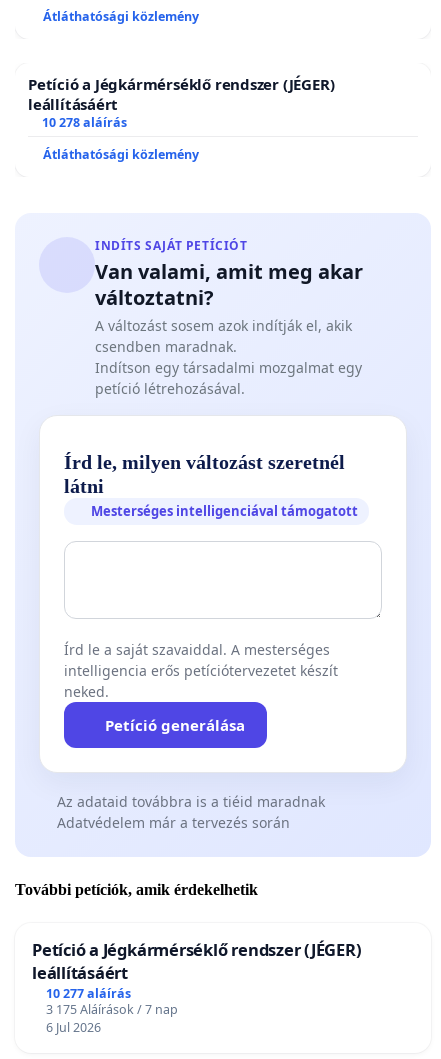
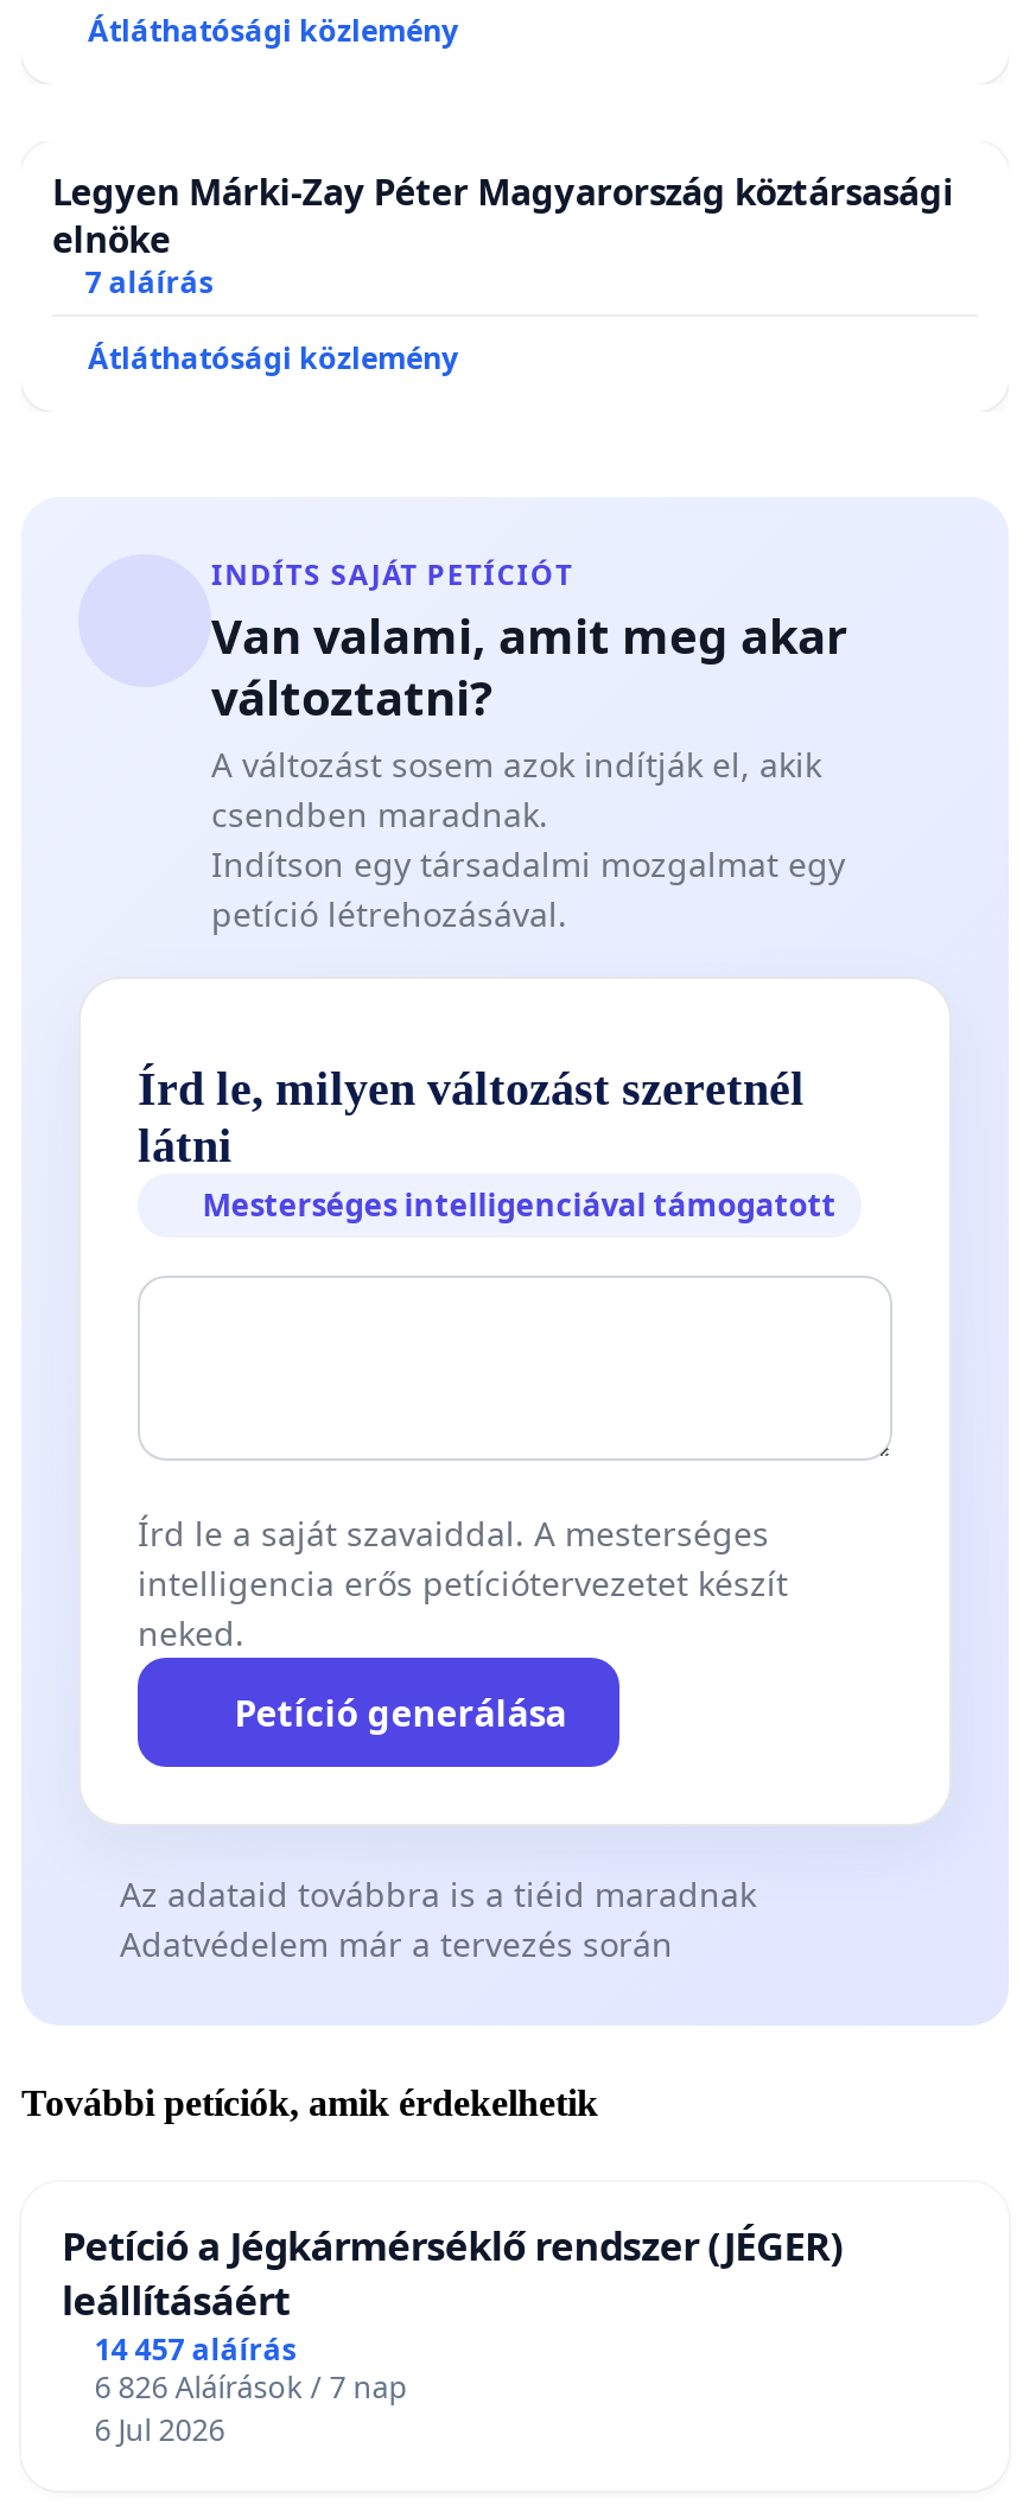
[28,74,334,131] Petíció a Jégkármérséklő rendszer (JÉGER) | leállításáért | 10 278 aláírás -> [52,168,954,303] Legyen Márki-Zay Péter Magyarország köztársasági | elnöke | 7 aláírás
[46,985,131,1002] 10 277 aláírás -> [94,2329,296,2369] 14 457 aláírás
[46,1001,178,1018] 3 175 Aláírások / 7 nap -> [94,2367,408,2407] 6 826 Aláírások / 7 nap

